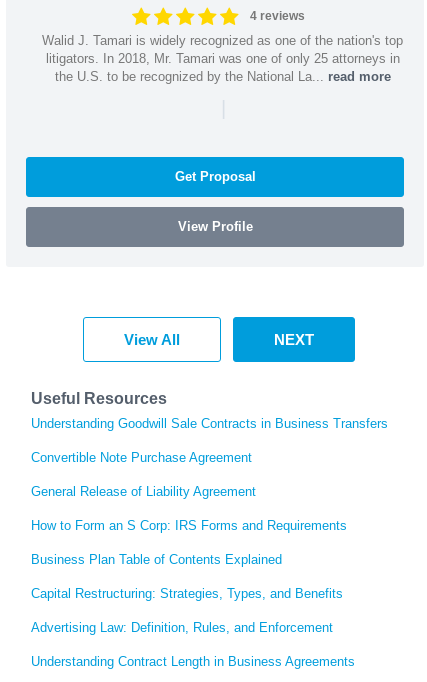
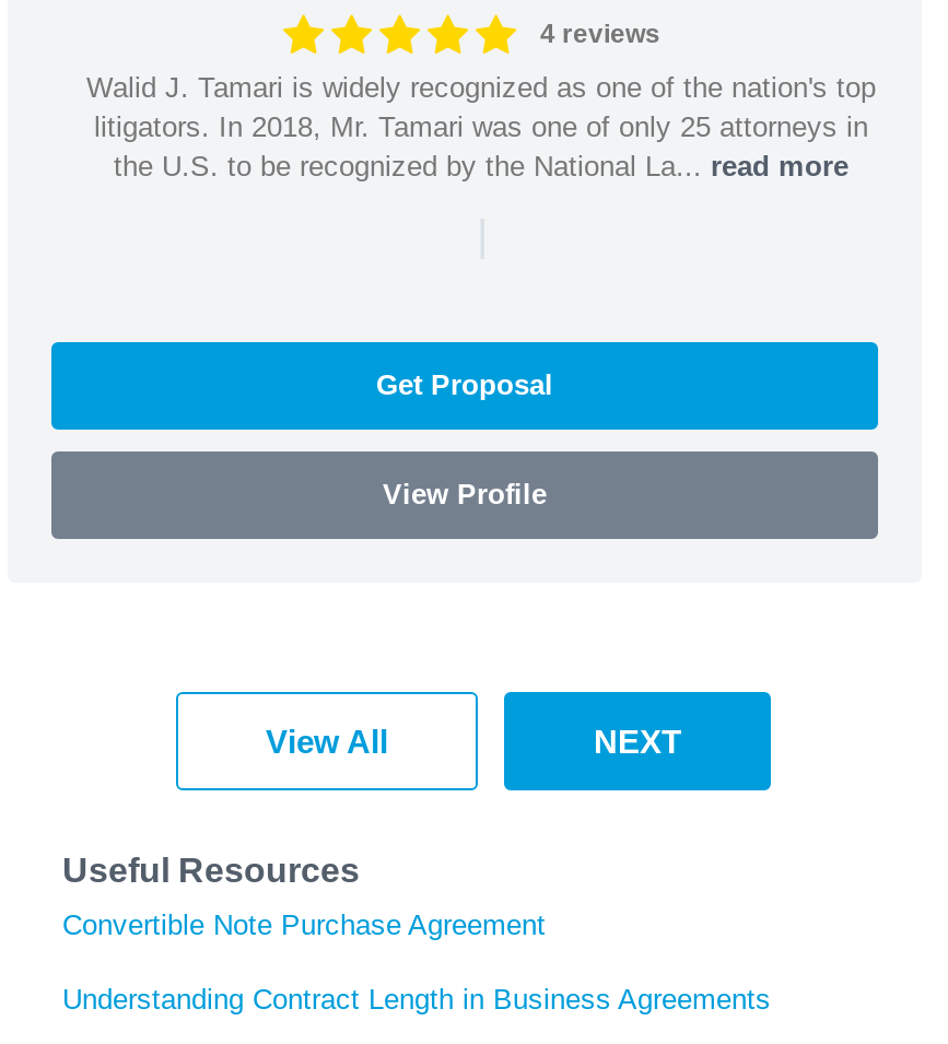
[31,416,388,431] Understanding Goodwill Sale Contracts in Business Transfers -> none
[31,484,347,635] General Release of Liability Agreement | How to Form an S Corp: IRS Forms and Requirements | Business Plan Table of Contents Explained | Capital Restructuring: Strategies, Types, and Benefits | Advertising Law: Definition, Rules, and Enforcement -> none

